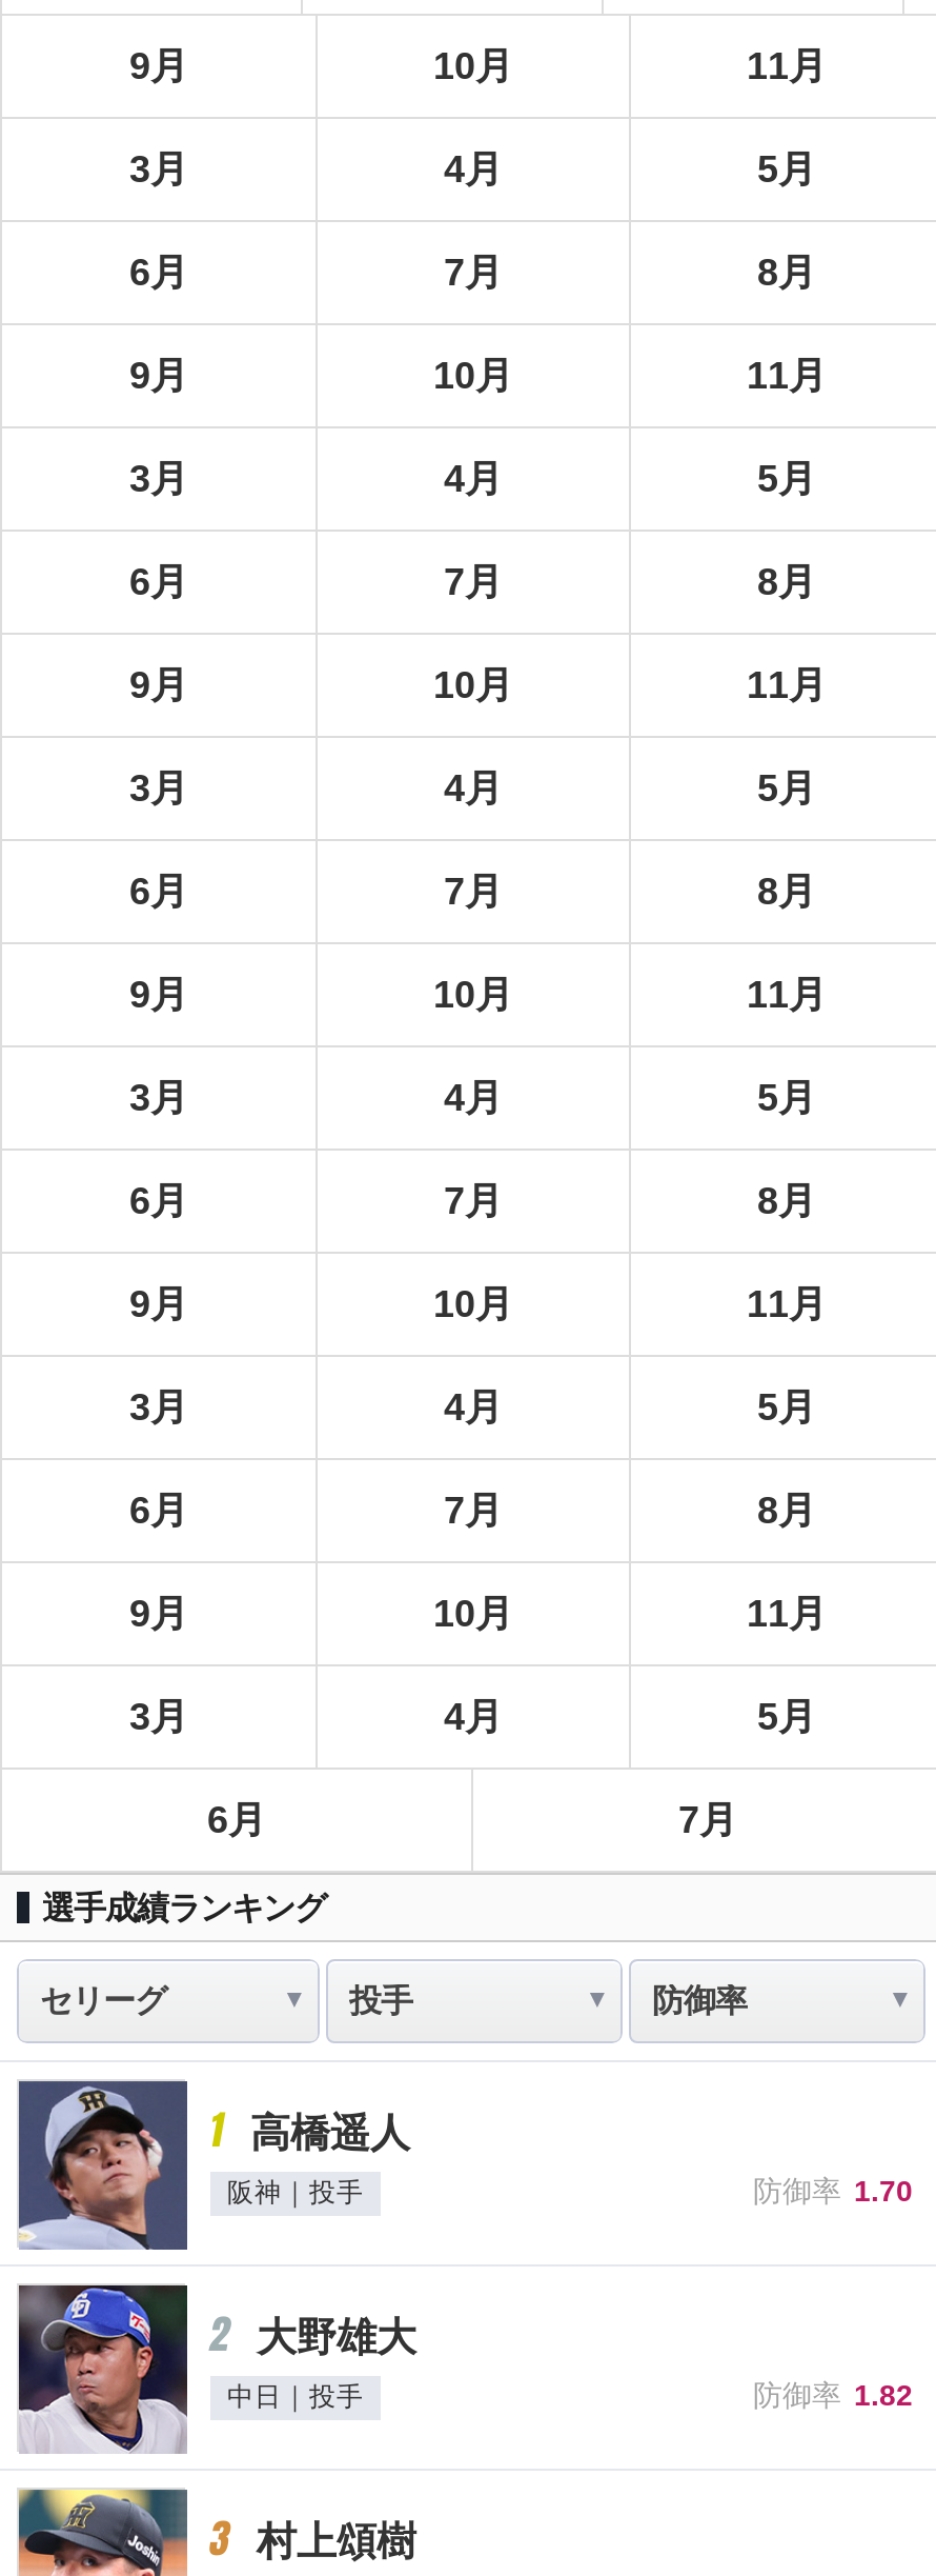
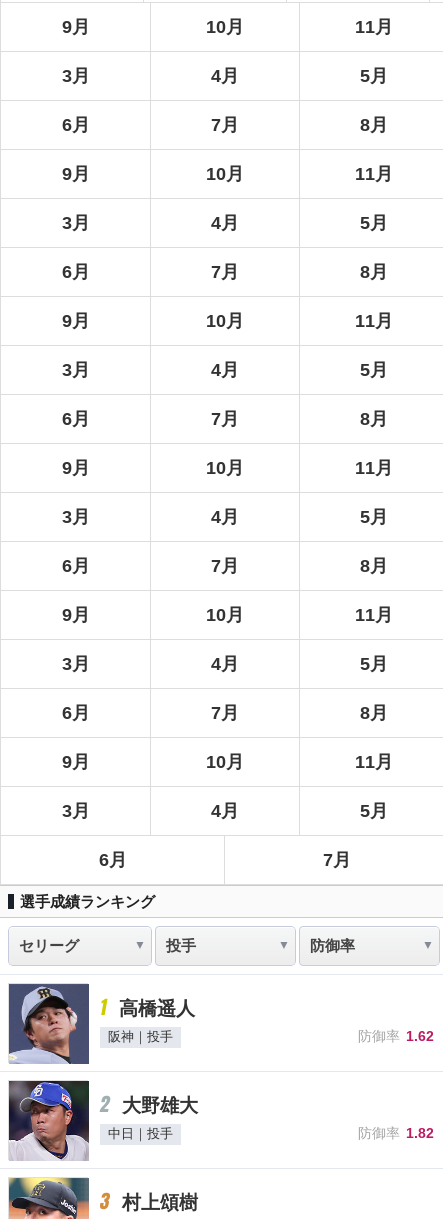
[753,2174,913,2208] 防御率 1.70 -> [358,1028,434,1044] 防御率 1.62

